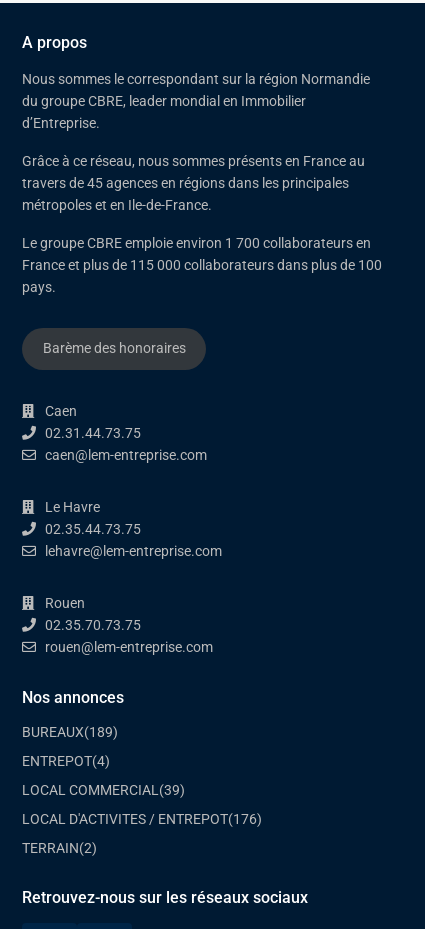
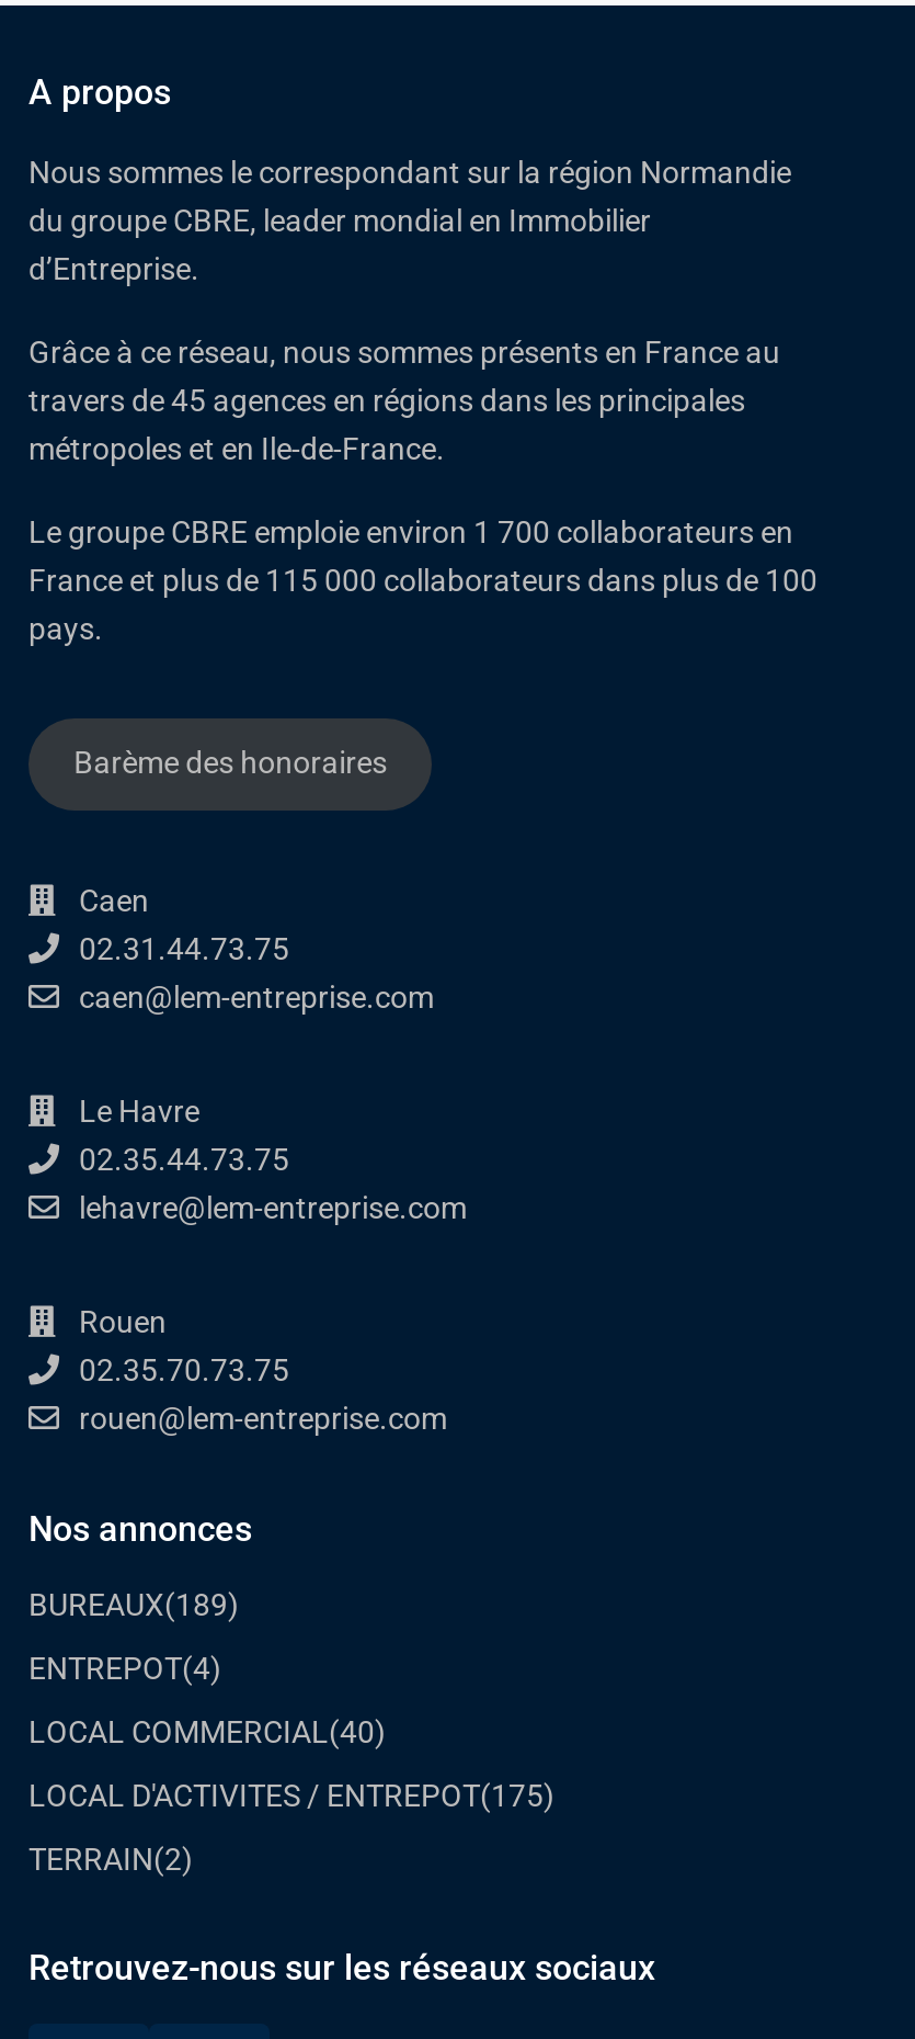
[22,782,185,798] LOCAL COMMERCIAL(39) -> [28,1714,386,1750] LOCAL COMMERCIAL(40)
[22,811,262,827] LOCAL D'ACTIVITES / ENTREPOT(176) -> [28,1777,554,1813] LOCAL D'ACTIVITES / ENTREPOT(175)

